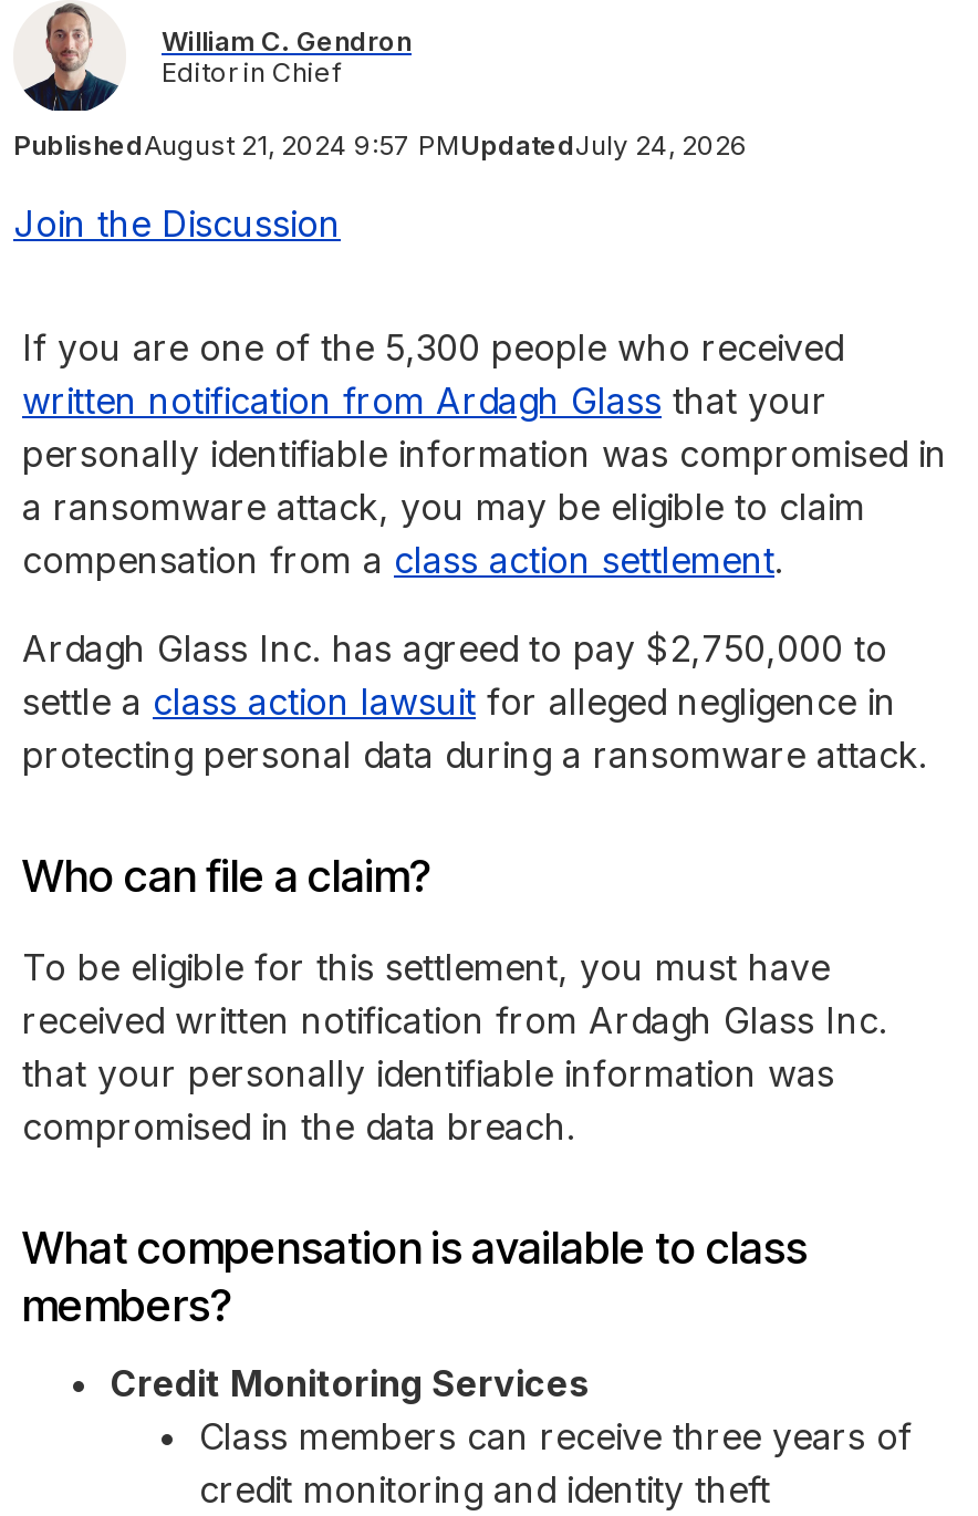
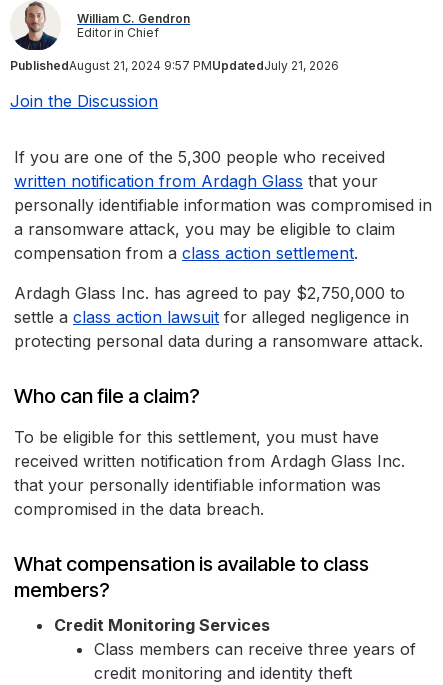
[13,128,748,162] PublishedAugust 21, 2024 9:57 PMUpdatedJuly 24, 2026 -> [10,58,339,73] PublishedAugust 21, 2024 9:57 PMUpdatedJuly 21, 2026

